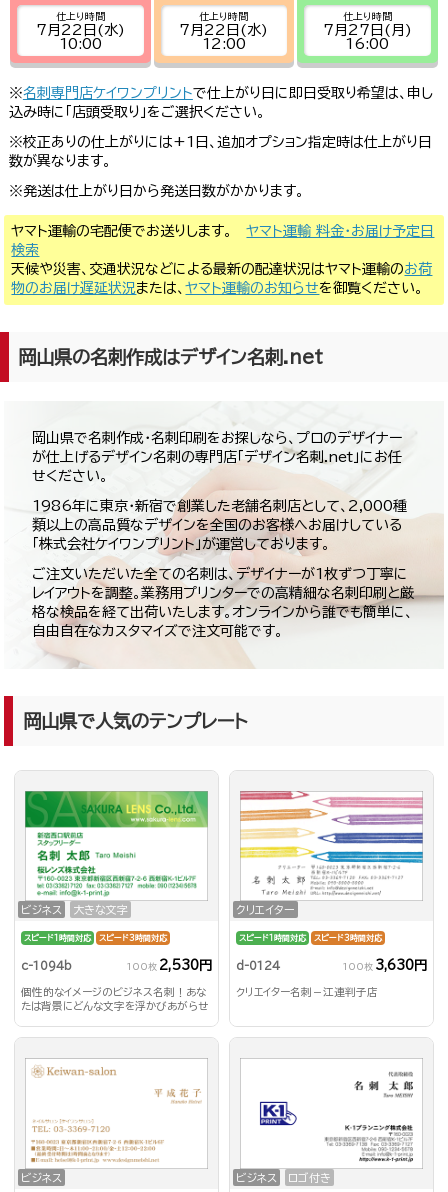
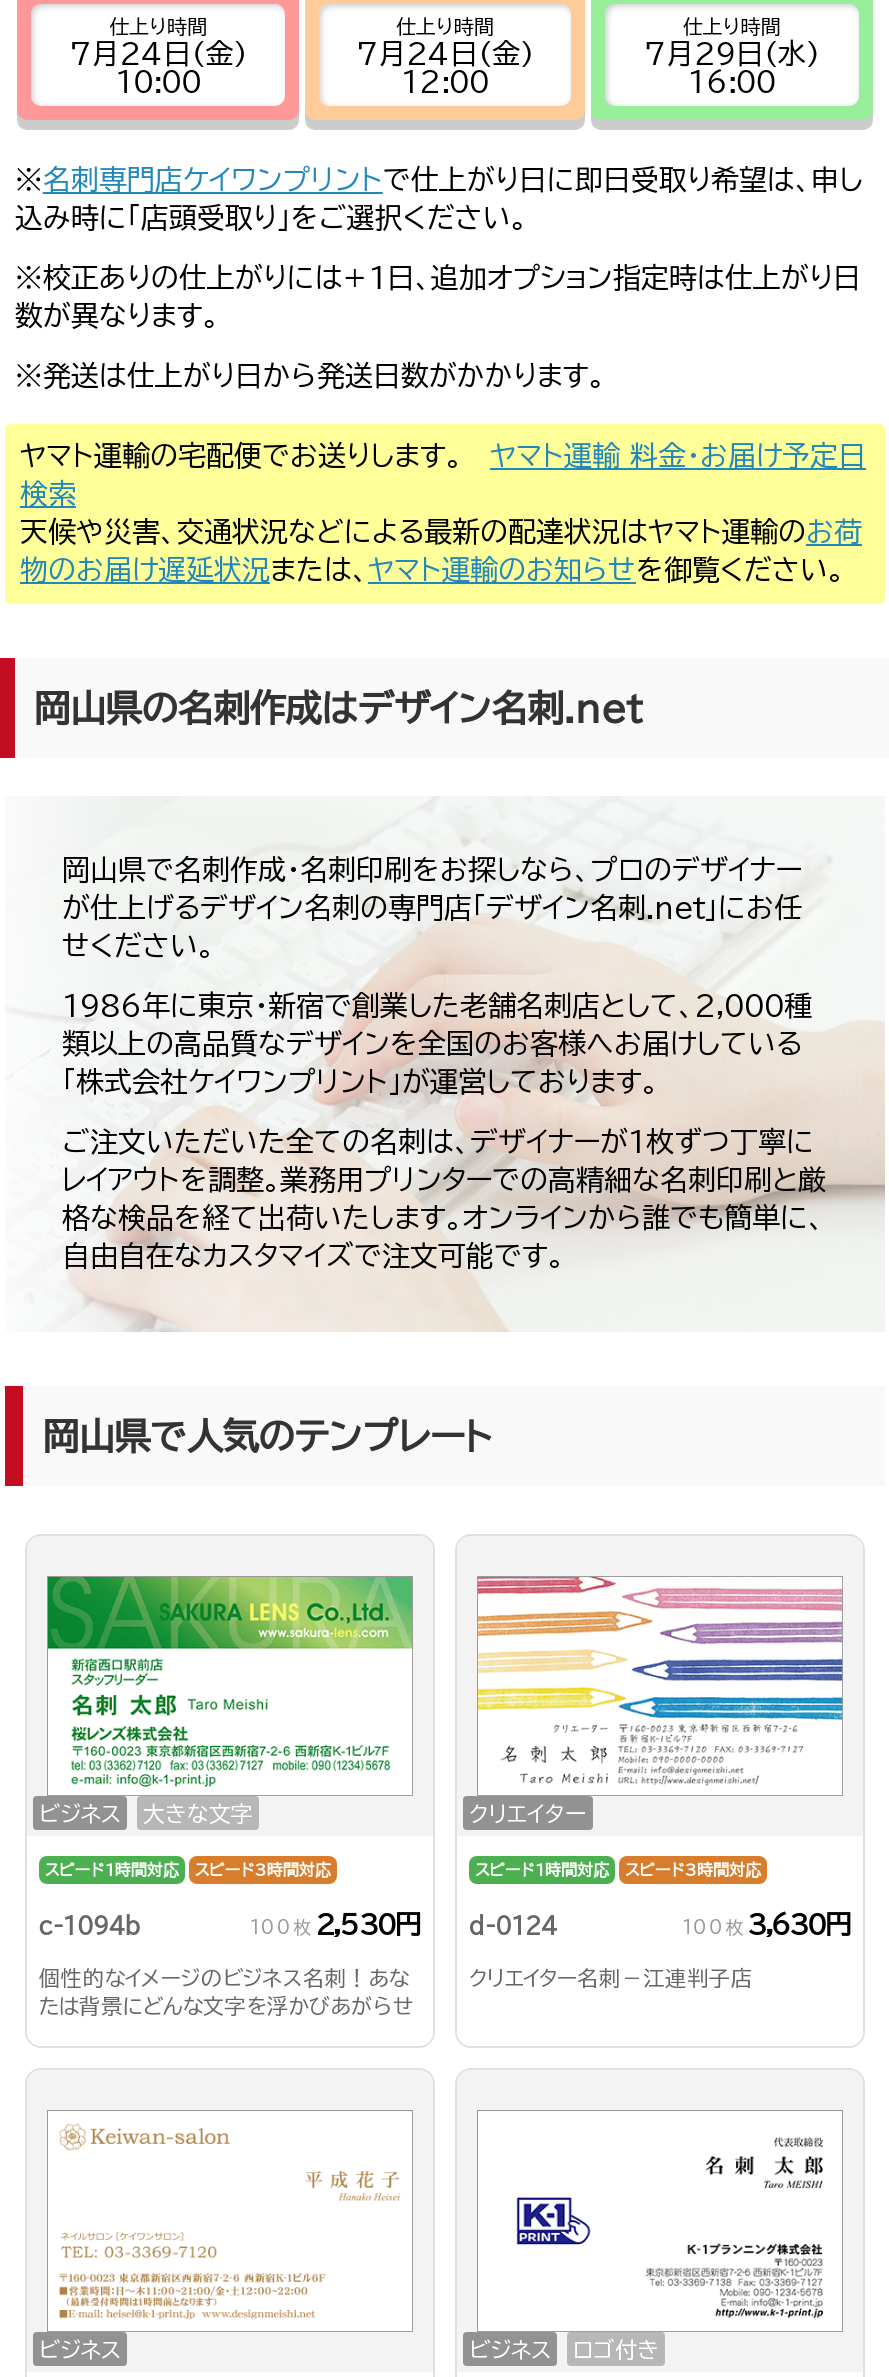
[36,23,125,37] 7月22日(水) -> [69,41,247,69] 7月24日(金)
[179,23,268,37] 7月22日(水) -> [356,41,534,69] 7月24日(金)
[323,23,412,37] 7月27日(月) -> [644,41,820,69] 7月29日(水)

